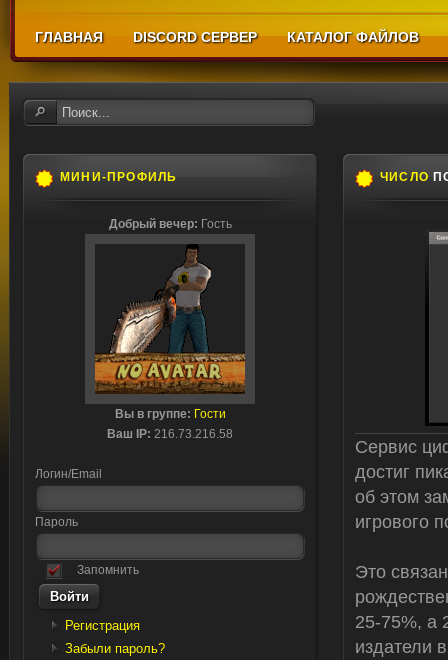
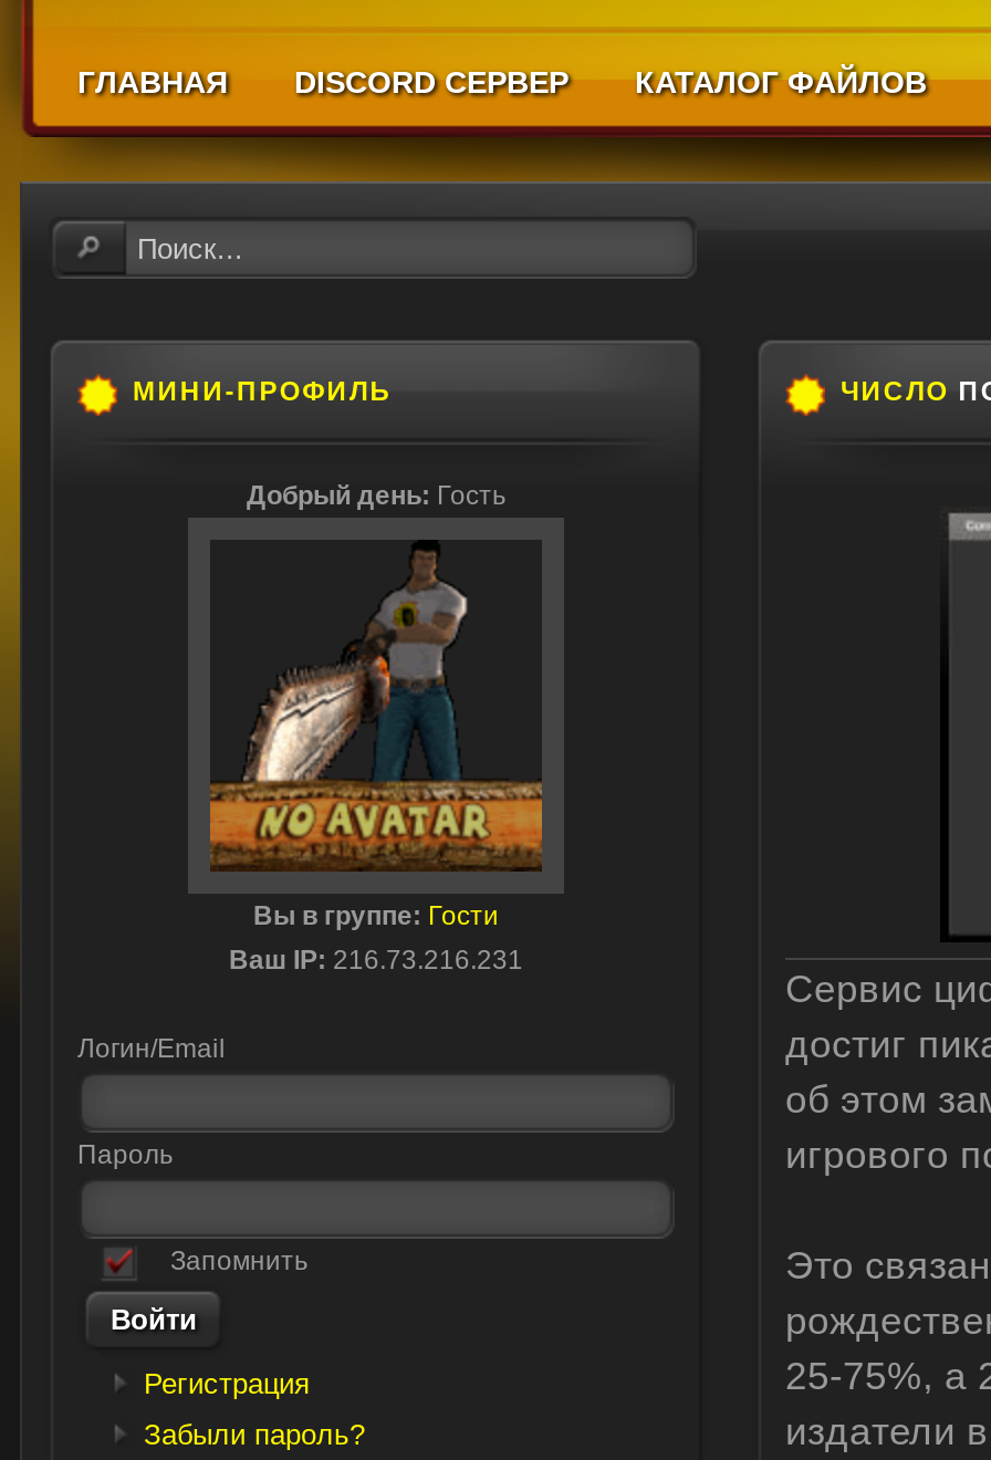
[108,217,231,231] Добрый вечер: Гость -> [247,480,505,511] Добрый день: Гость
[107,427,233,441] Ваш IP: 216.73.216.58 -> [229,945,523,976] Ваш IP: 216.73.216.231

